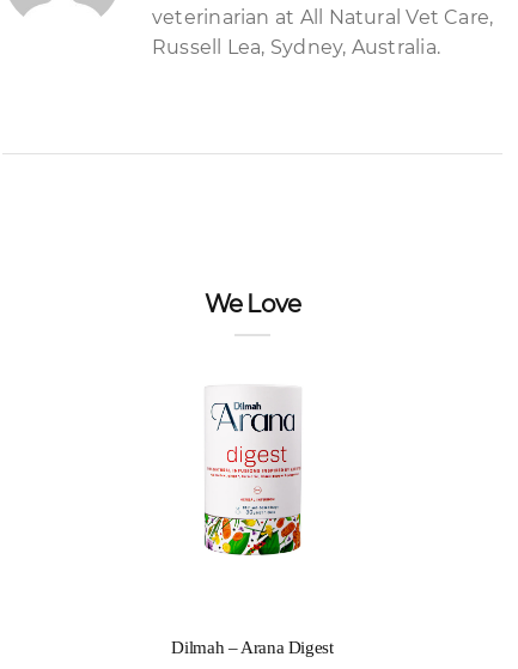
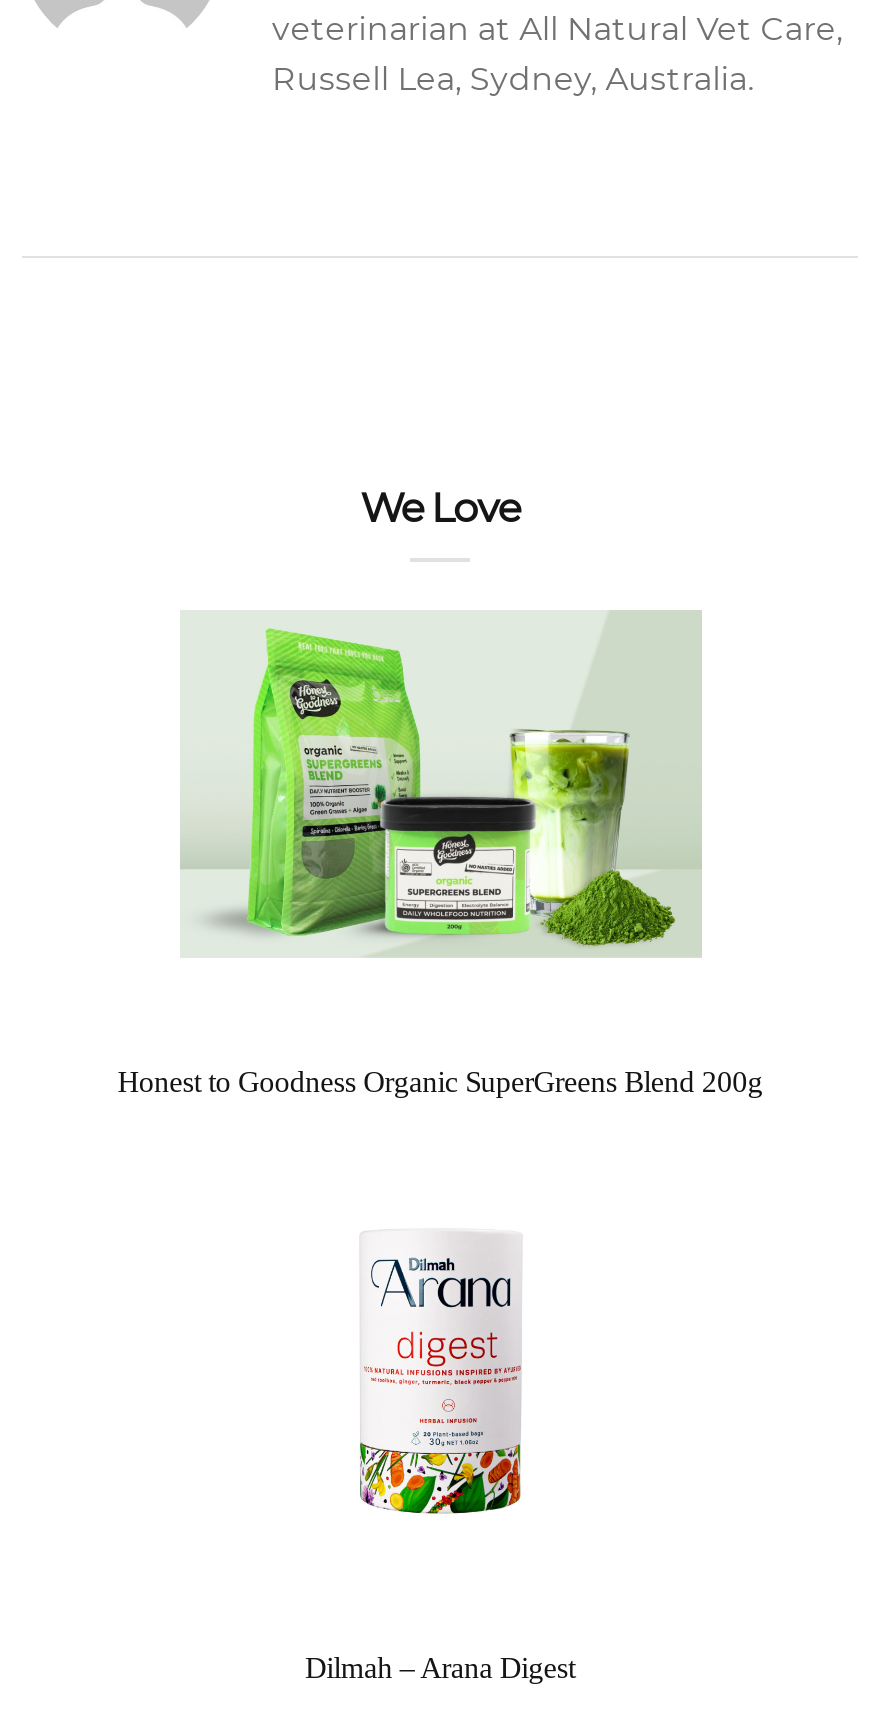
none -> [117,1065,763,1097] Honest to Goodness Organic SuperGreens Blend 200g
none -> [180,610,702,958] [image]

